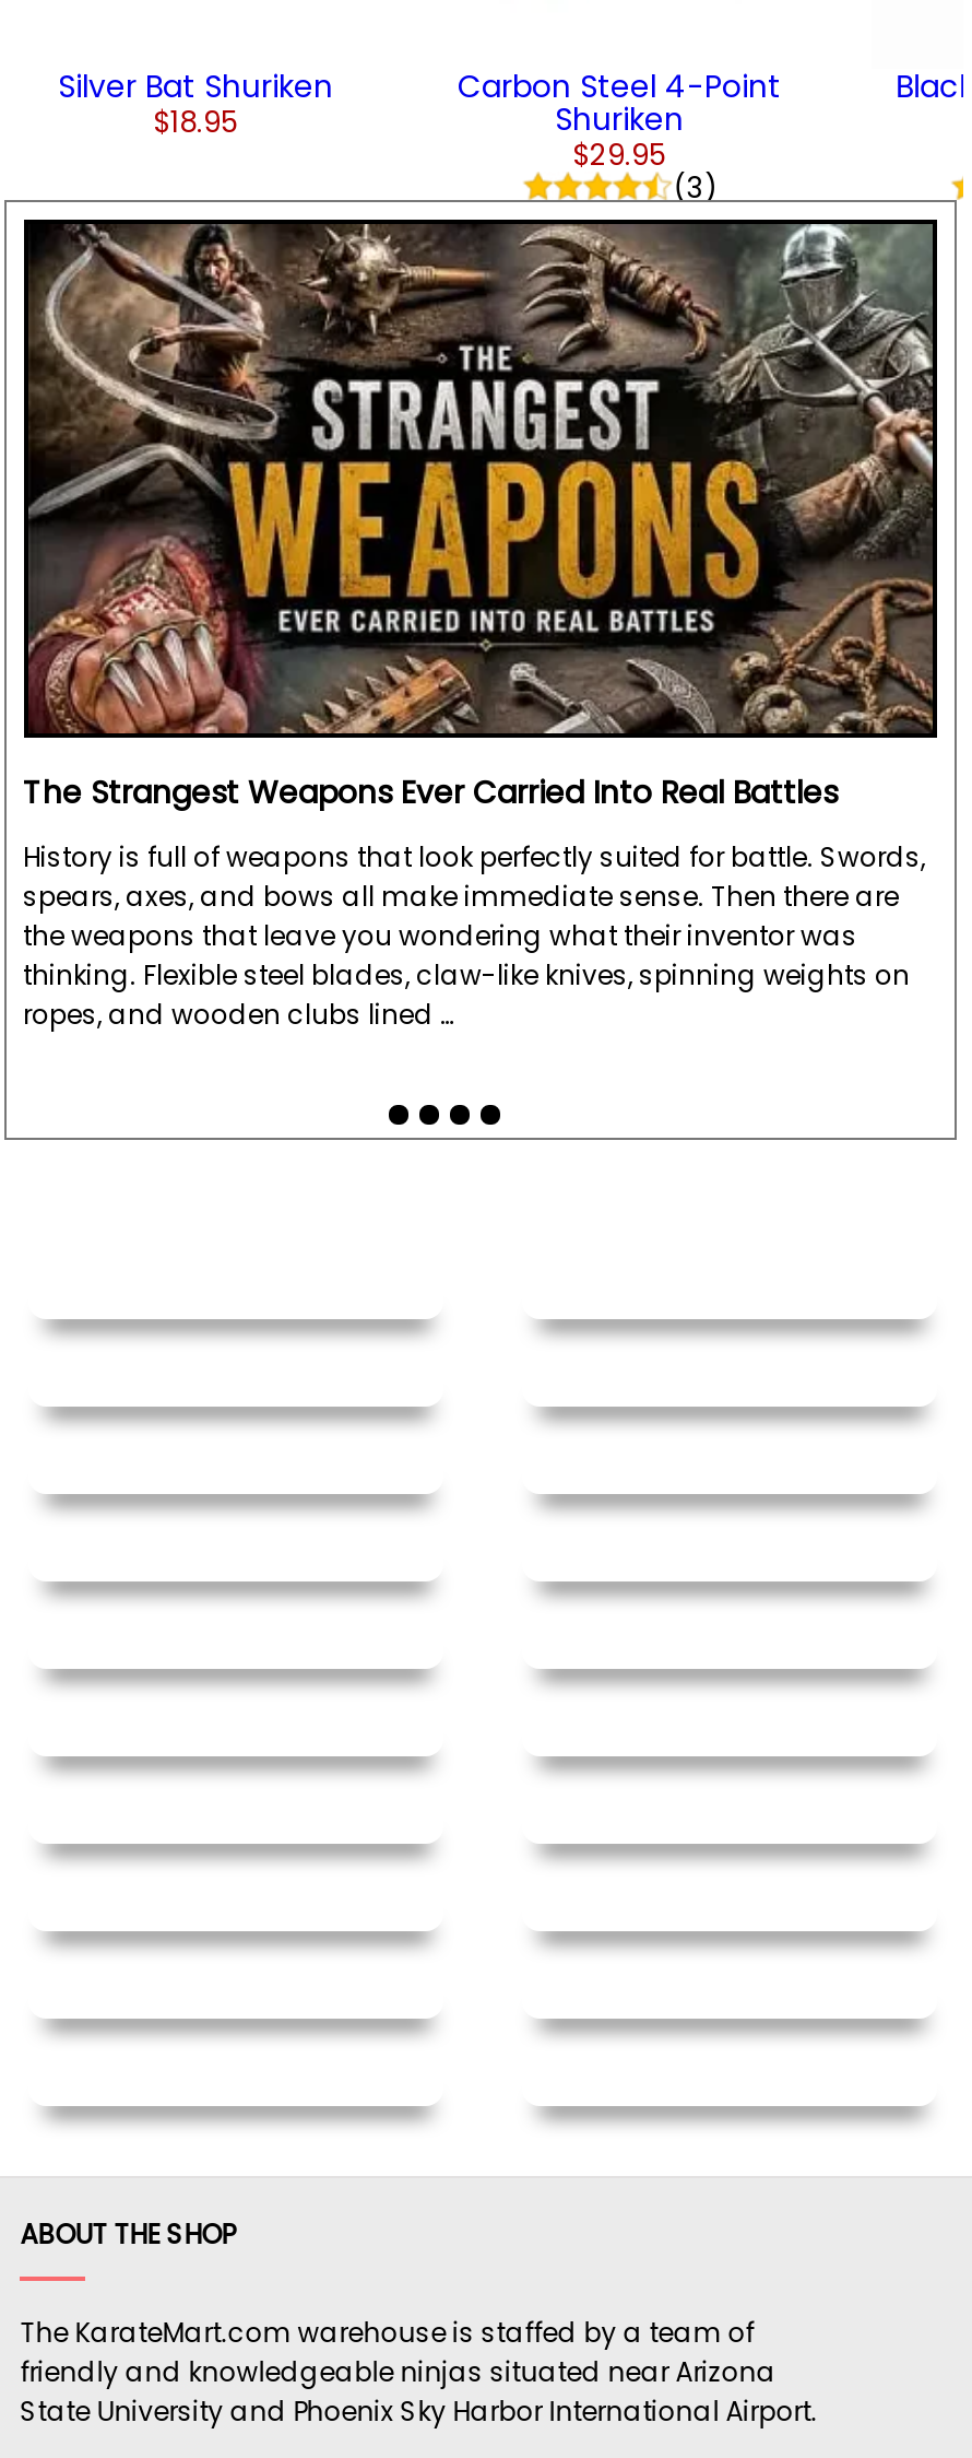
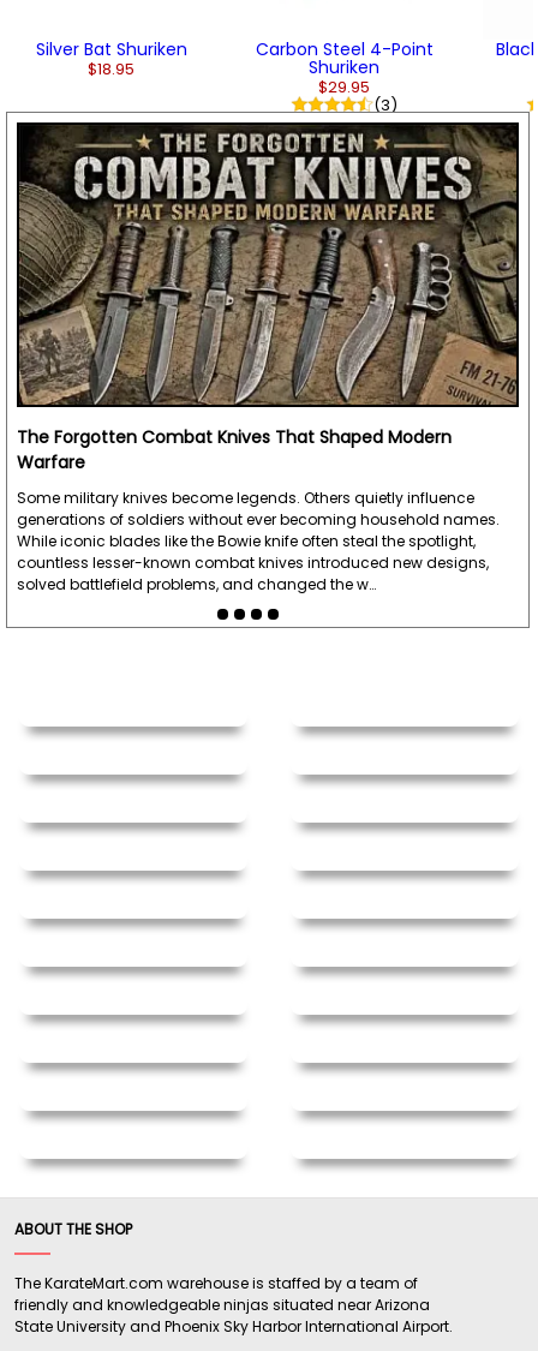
[23,224,935,814] [image] | The Strangest Weapons Ever Carried Into Real Battles -> [16,124,518,474] [image] | The Forgotten Combat Knives That Shaped Modern | Warfare
[23,838,925,1033] History is full of weapons that look perfectly suited for battle. Swords, | spears, axes, and bows all make immediate sense. Then there are | the weapons that leave you wondering what their inventor was | thinking. Flexible steel blades, claw-like knives, spinning weights on | ropes, and wooden clubs lined … -> [16,487,499,594] Some military knives become legends. Others quietly influence | generations of soldiers without ever becoming household names. | While iconic blades like the Bowie knife often steal the spotlight, | countless lesser-known combat knives introduced new designs, | solved battlefield problems, and changed the w…

